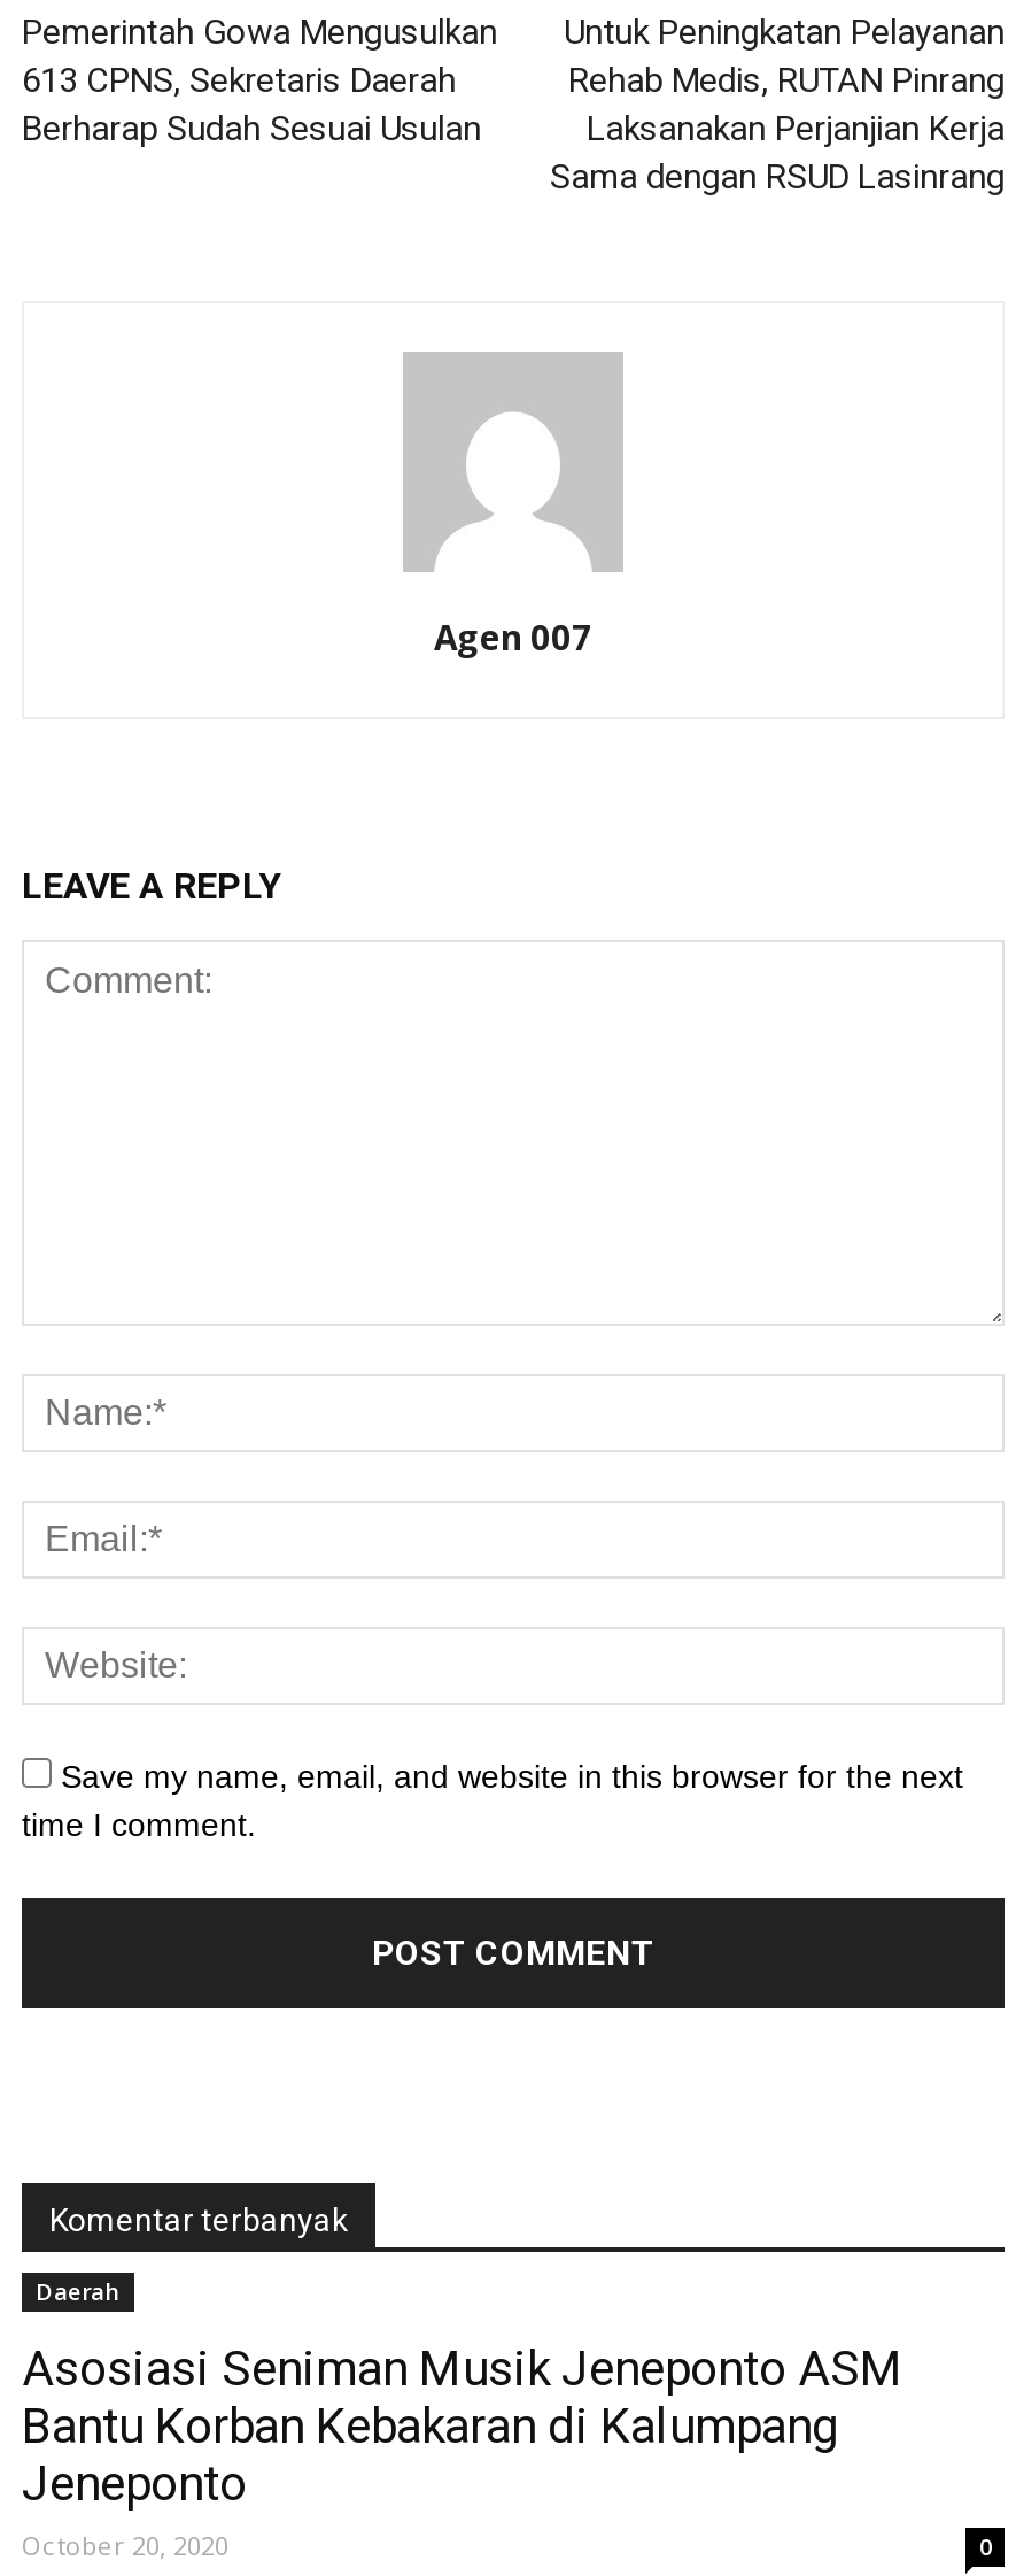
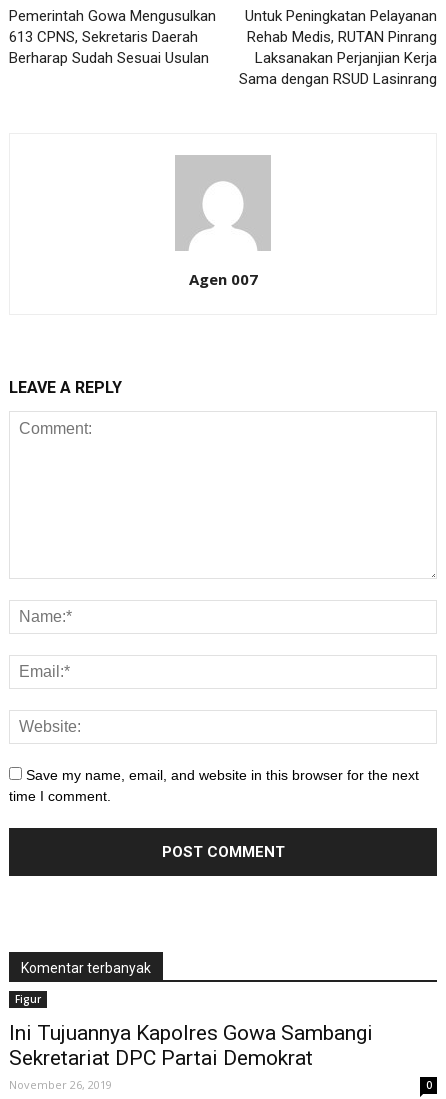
[36,2275,121,2307] Daerah -> [15,992,41,1006] Figur
[22,2342,903,2562] Asosiasi Seniman Musik Jeneponto ASM | Bantu Korban Kebakaran di Kalumpang | Jeneponto | October 20, 2020 -> [9,1021,373,1092] Ini Tujuannya Kapolres Gowa Sambangi | Sekretariat DPC Partai Demokrat | November 26, 2019

